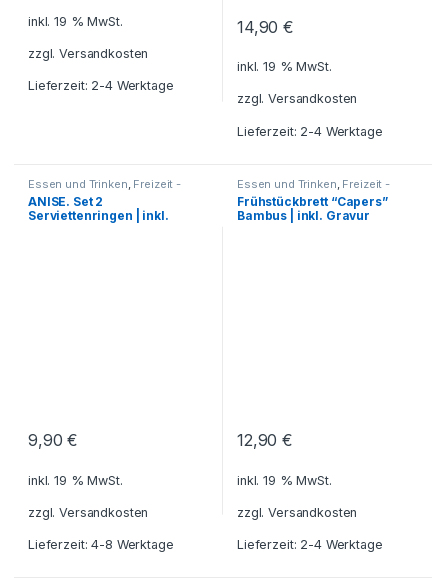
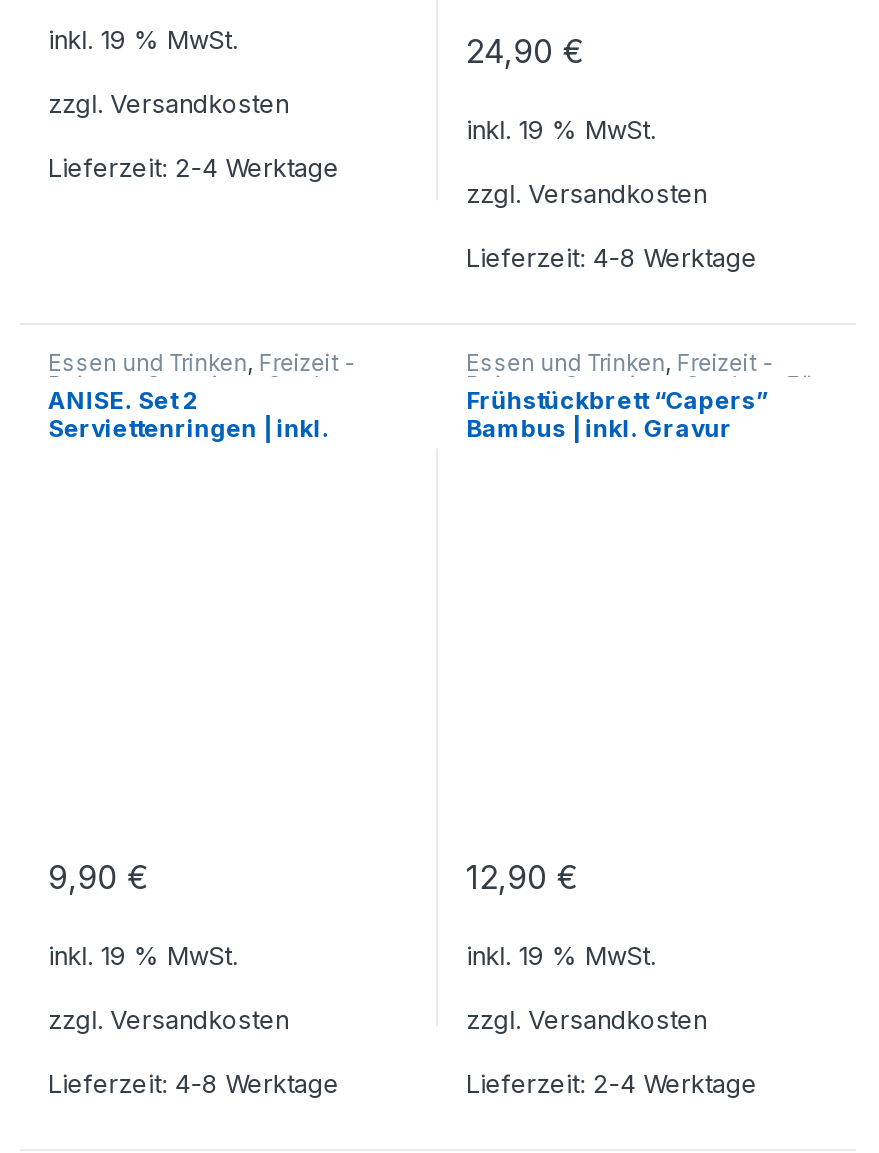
[237,17,294,37] 14,90 € -> [466,30,584,70] 24,90 €
[237,124,383,139] Lieferzeit: 2-4 Werktage -> [466,243,757,273] Lieferzeit: 4-8 Werktage

